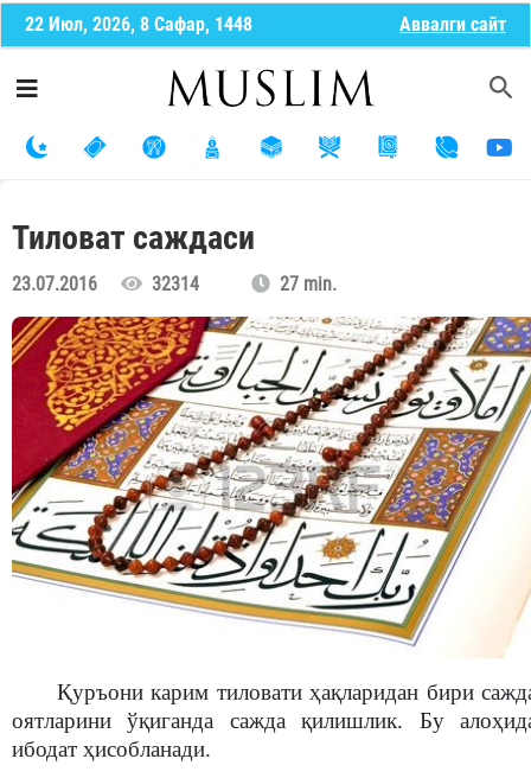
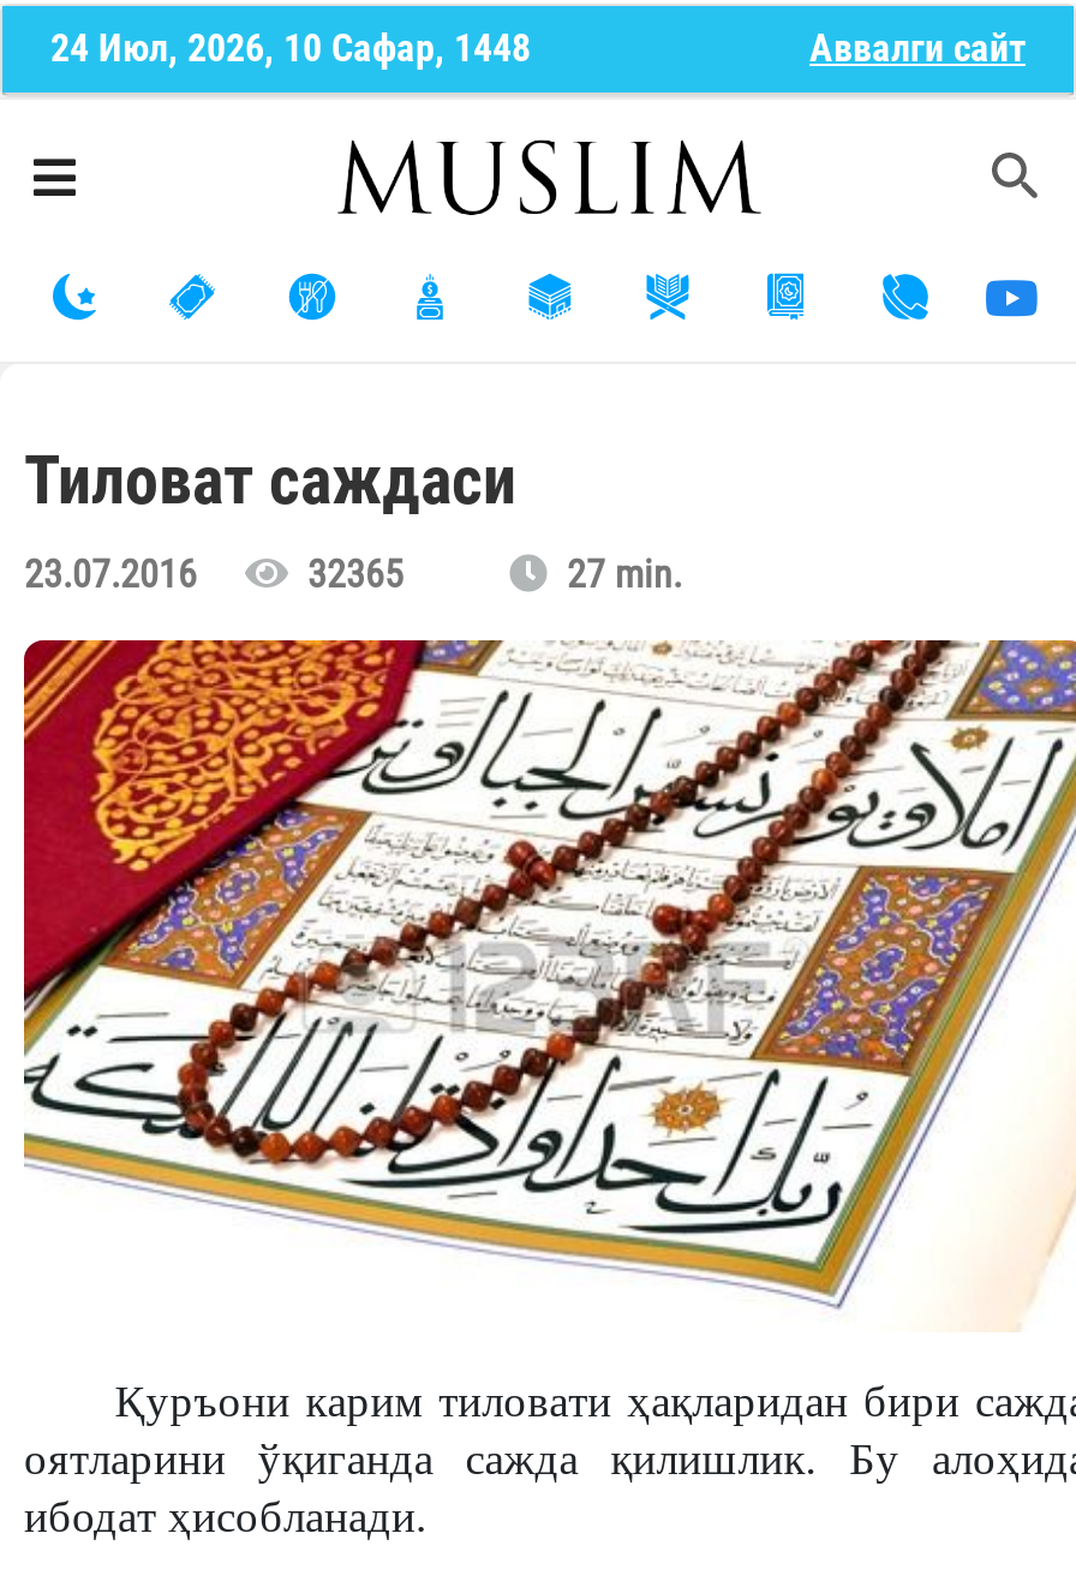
[25,13,252,36] 22 Июл, 2026, 8 Сафар, 1448 -> [50,25,531,71] 24 Июл, 2026, 10 Сафар, 1448
[12,273,204,295] 23.07.2016 32314 -> [24,552,413,597] 23.07.2016 32365

